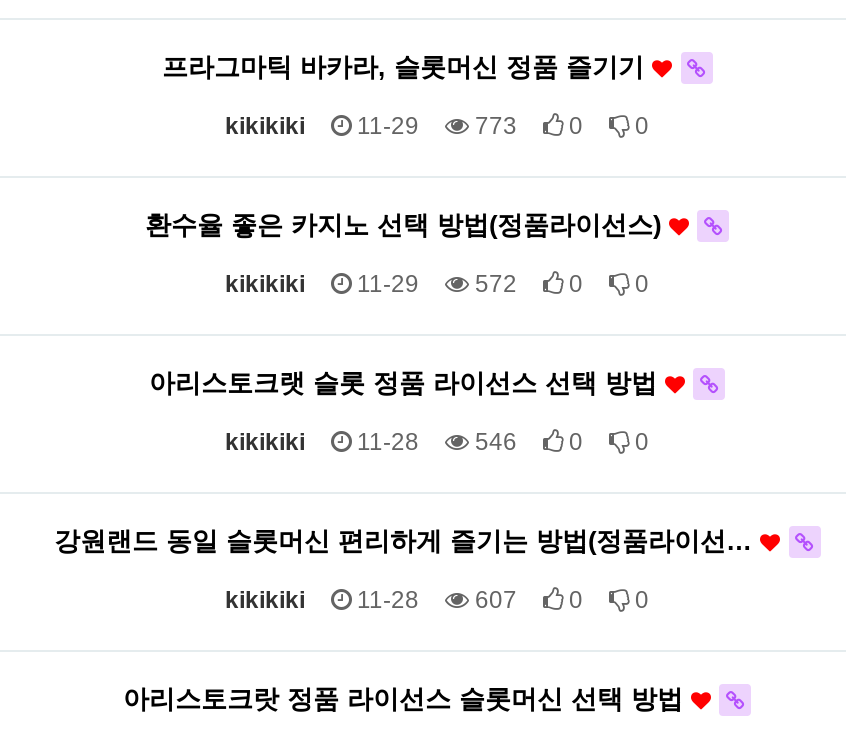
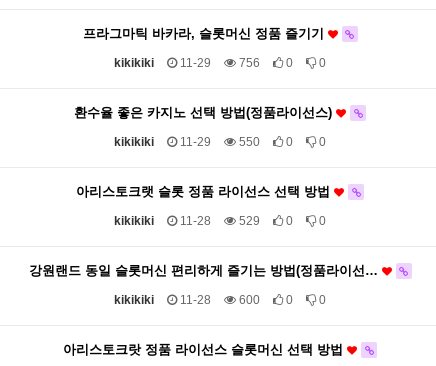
[225,112,649,140] kikikiki 11-29 773 0 0 -> [114,56,326,70] kikikiki 11-29 756 0 0
[225,270,649,298] kikikiki 11-29 572 0 0 -> [114,135,326,149] kikikiki 11-29 550 0 0
[225,428,649,456] kikikiki 11-28 546 0 0 -> [114,214,326,228] kikikiki 11-28 529 0 0
[225,586,649,614] kikikiki 11-28 607 0 0 -> [114,293,326,307] kikikiki 11-28 600 0 0

